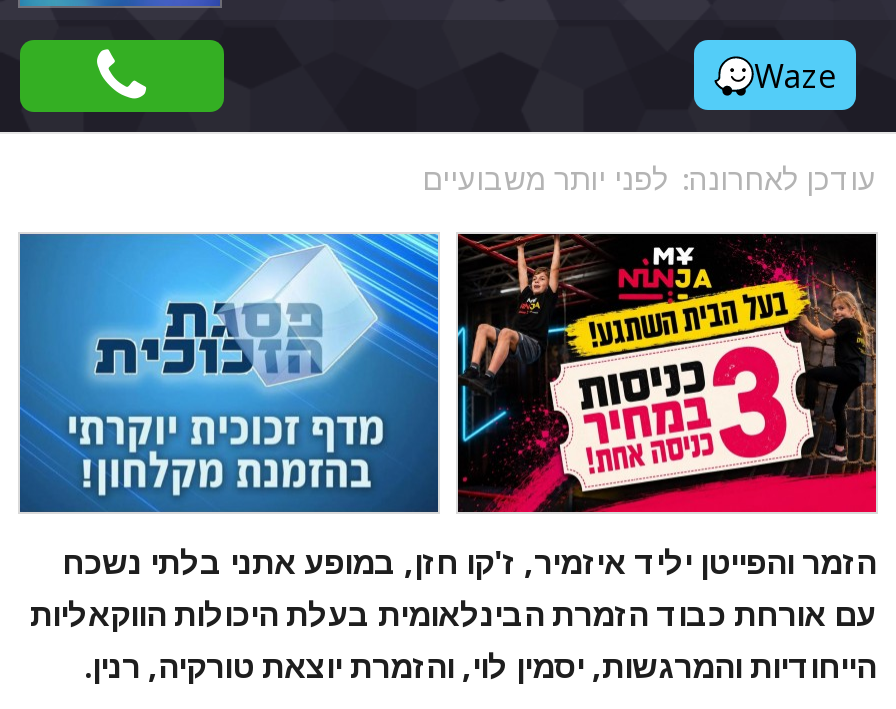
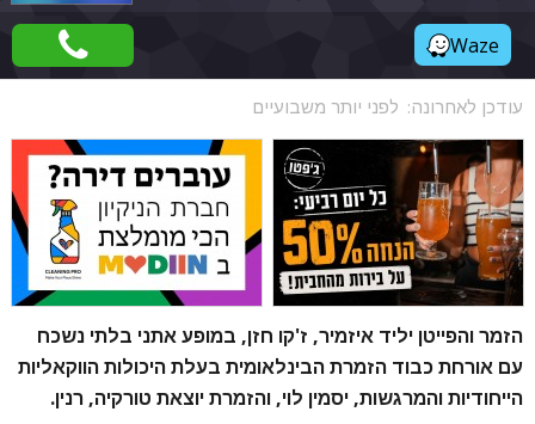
[18,232,440,514] [image] -> [11,139,263,307] [image]
[456,232,878,514] [image] -> [272,139,524,307] [image]

